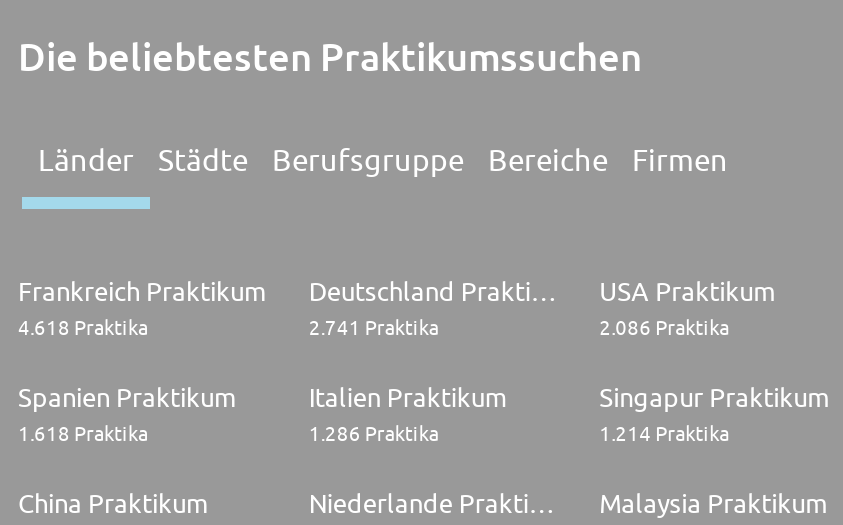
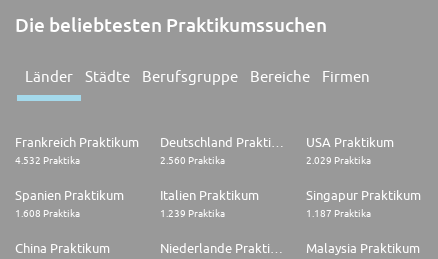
[18,315,148,339] 4.618 Praktika -> [15,154,80,166] 4.532 Praktika
[309,315,439,339] 2.741 Praktika -> [160,154,225,166] 2.560 Praktika
[599,315,729,339] 2.086 Praktika -> [306,154,371,166] 2.029 Praktika
[18,421,148,445] 1.618 Praktika -> [15,207,80,219] 1.608 Praktika
[309,421,439,445] 1.286 Praktika -> [160,207,225,219] 1.239 Praktika
[599,421,729,445] 1.214 Praktika -> [306,207,371,219] 1.187 Praktika

